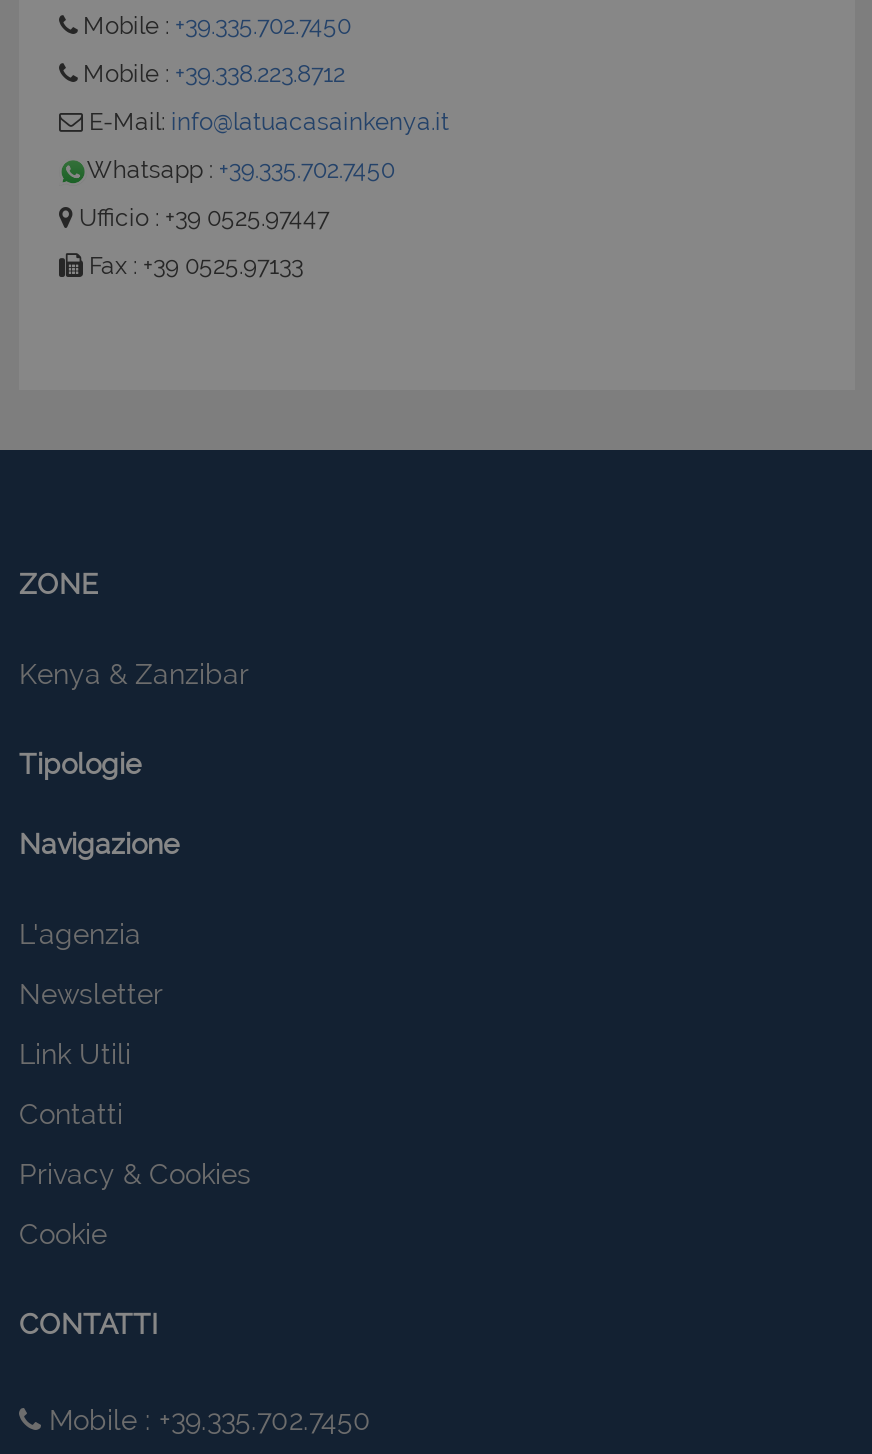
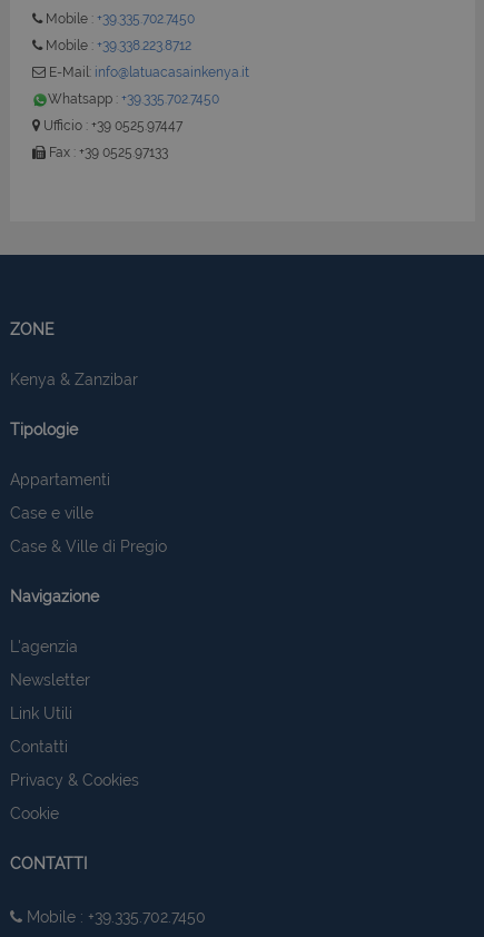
none -> [10,471,167,555] Appartamenti | Case e ville | Case & Ville di Pregio

